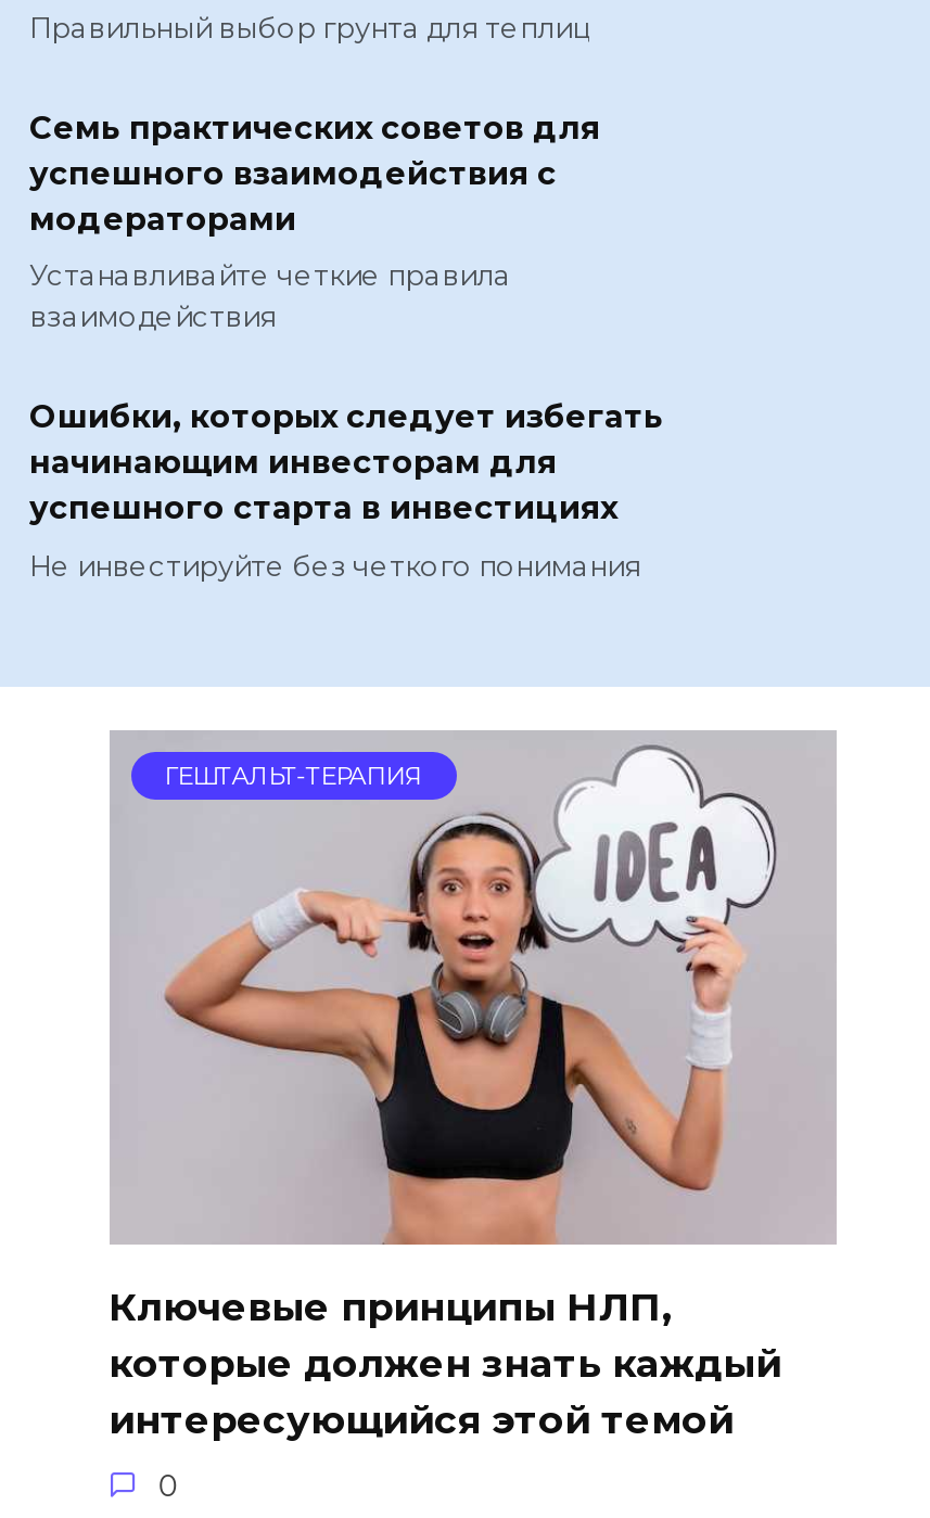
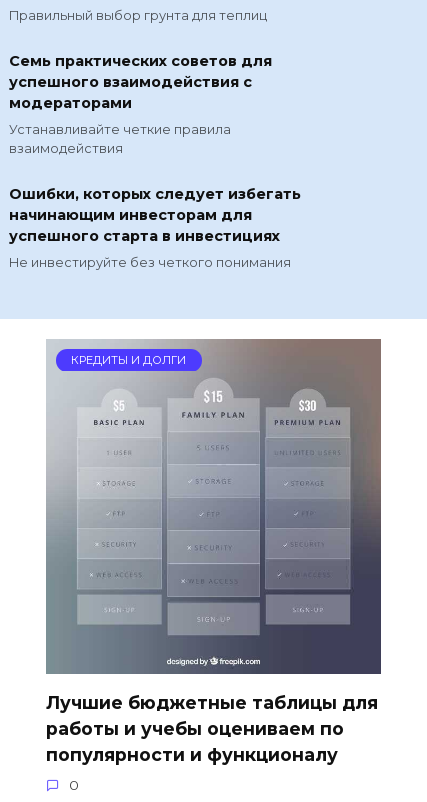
[112,734,835,1248] [image] | ГЕШТАЛЬТ-ТЕРАПИЯ -> [46,339,381,675] [image] | КРЕДИТЫ И ДОЛГИ
[109,1283,781,1441] Ключевые принципы НЛП, | которые должен знать каждый | интересующийся этой темой -> [45,692,377,765] Лучшие бюджетные таблицы для | работы и учебы оцениваем по | популярности и функционалу

